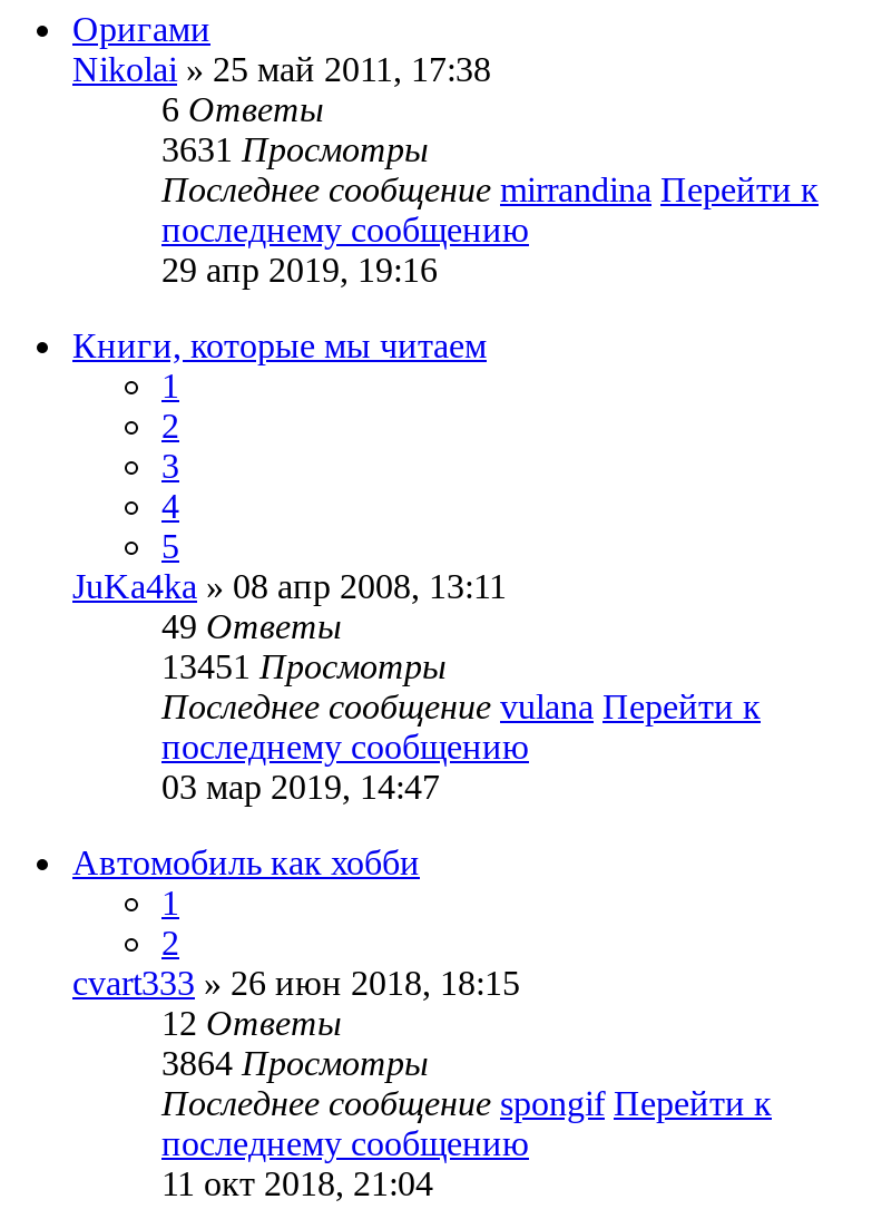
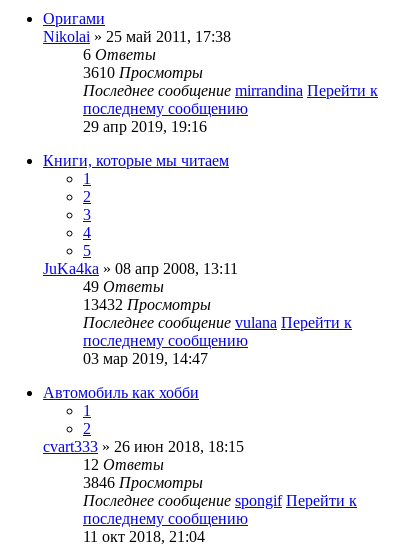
[161,130,429,168] 3631 Просмотры -> [83,64,203,81] 3610 Просмотры
[161,647,447,685] 13451 Просмотры -> [83,296,211,313] 13432 Просмотры
[161,1044,429,1082] 3864 Просмотры -> [83,474,203,491] 3846 Просмотры

